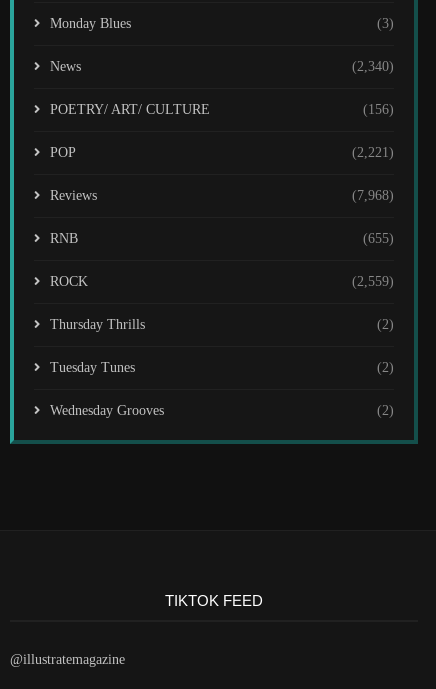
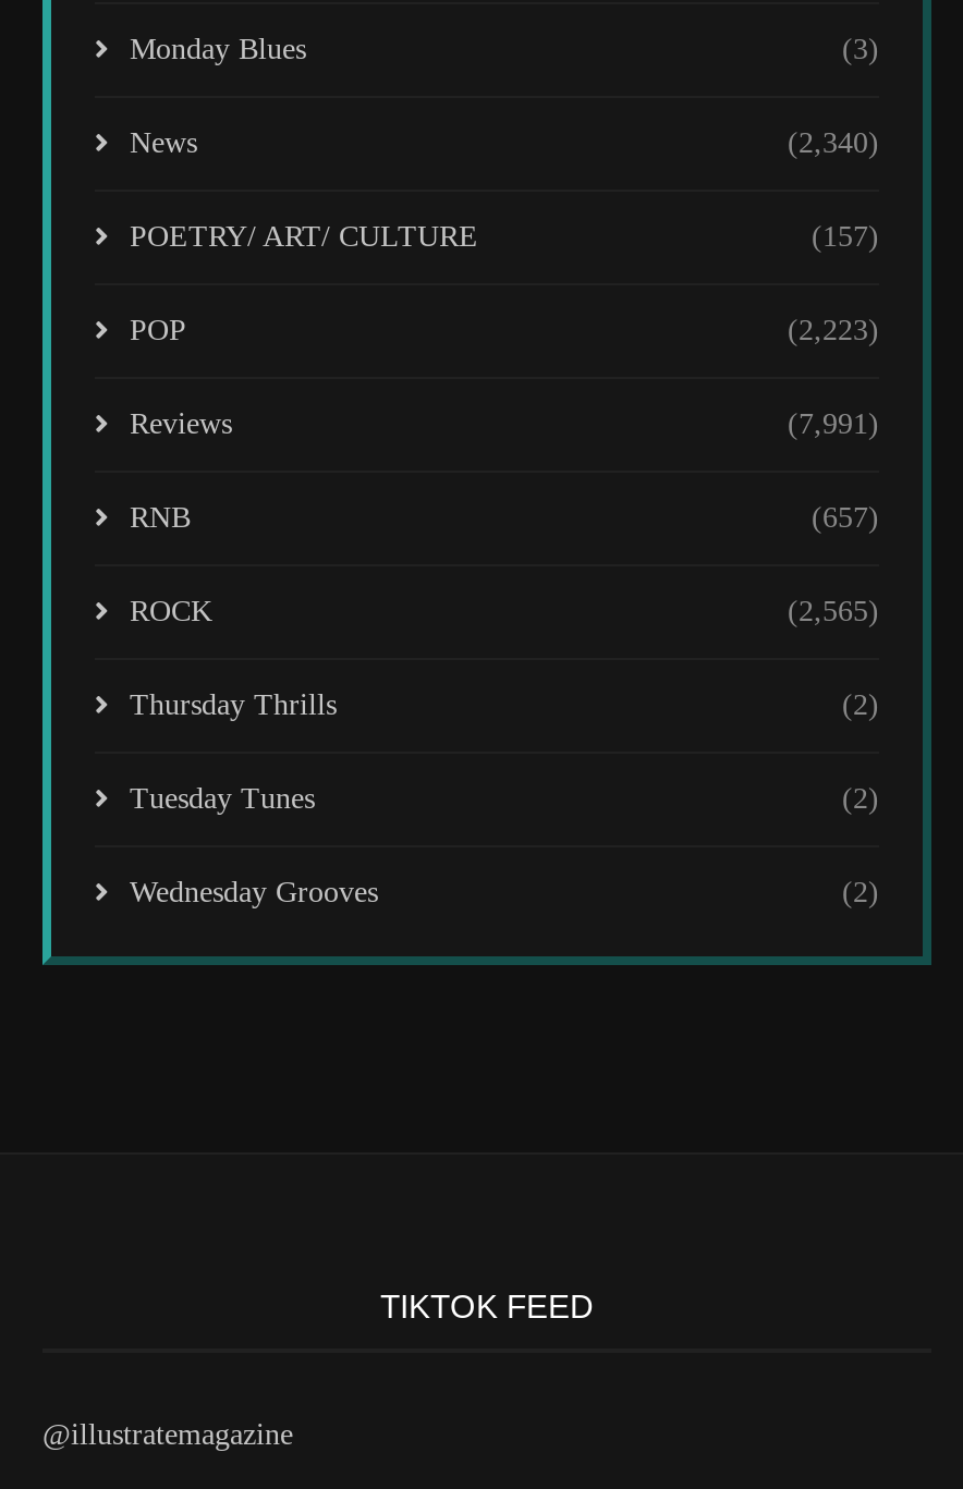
[363,102,394,117] (156) -> [812,220,879,253] (157)
[352,145,394,160] (2,221) -> [788,314,879,346] (2,223)
[352,188,394,203] (7,968) -> [788,407,879,440] (7,991)
[363,231,394,246] (655) -> [812,501,879,534] (657)
[352,274,394,289] (2,559) -> [788,595,879,627] (2,565)

